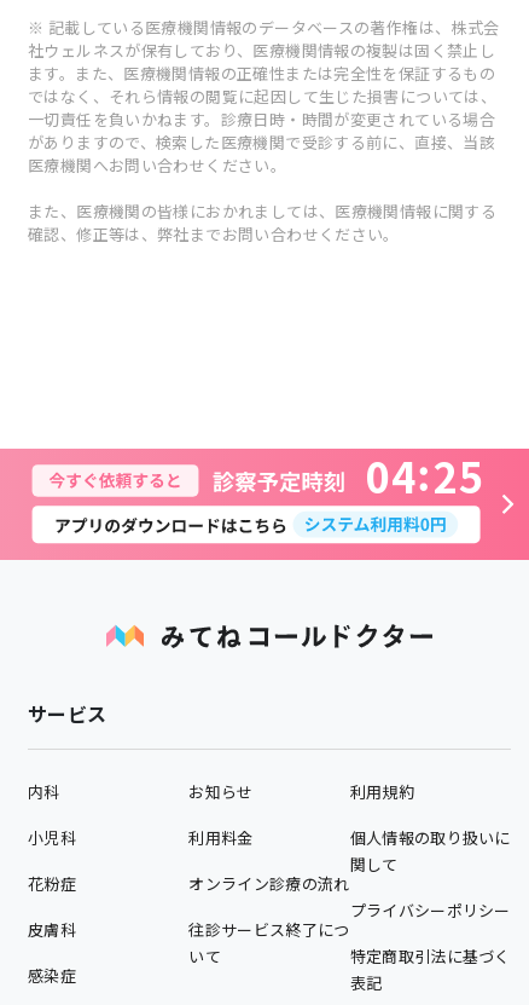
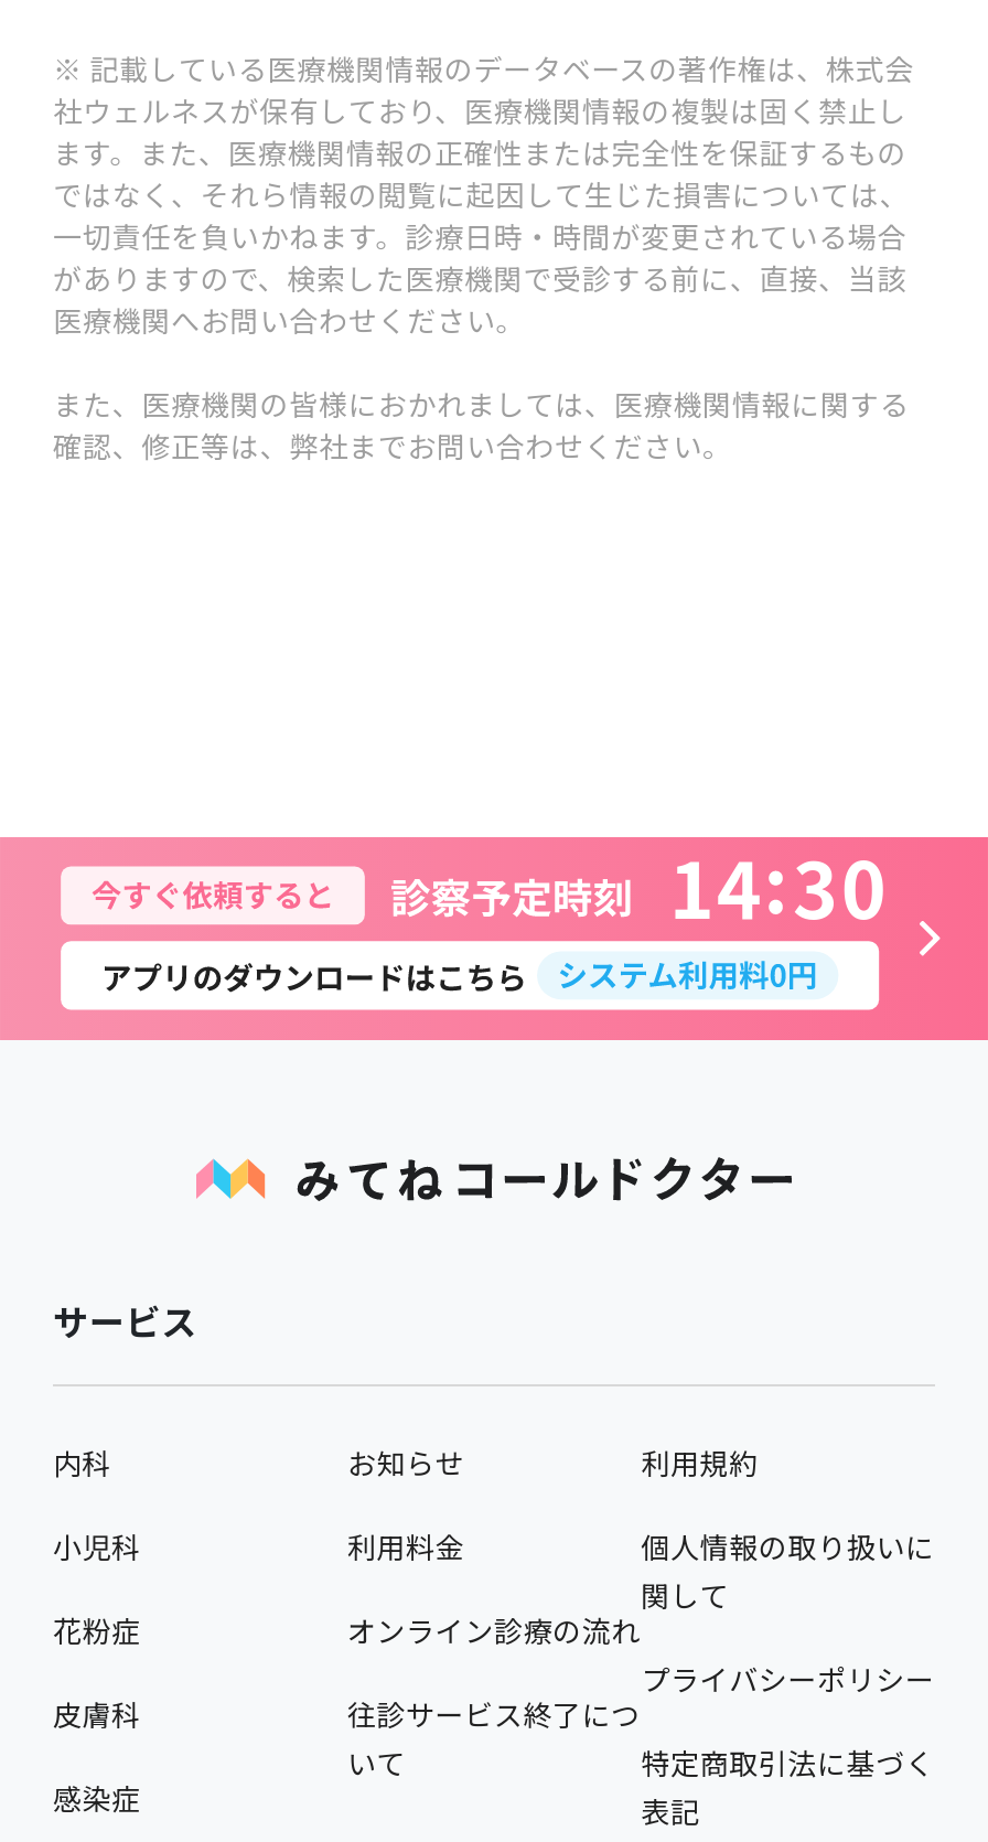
[365,445,484,505] 0 4 2 5 -> [669,830,886,940] 1 4 3 0

